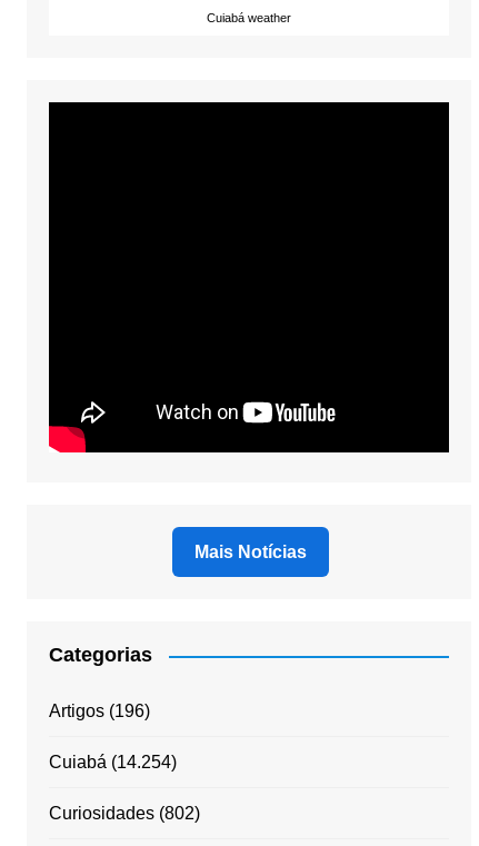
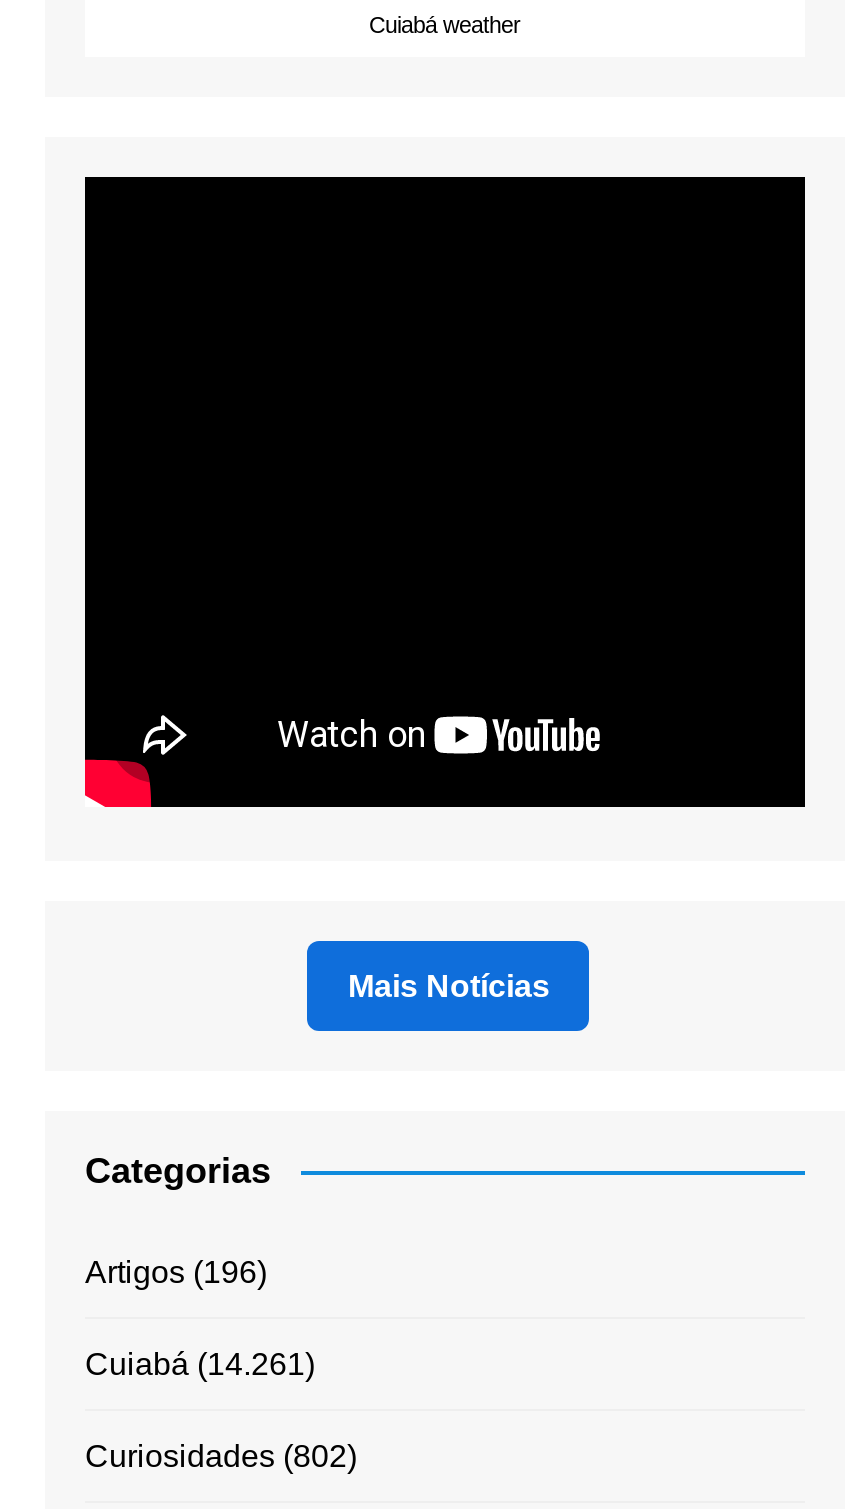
[49,753,177,772] Cuiabá (14.254) -> [85,1346,315,1380] Cuiabá (14.261)

